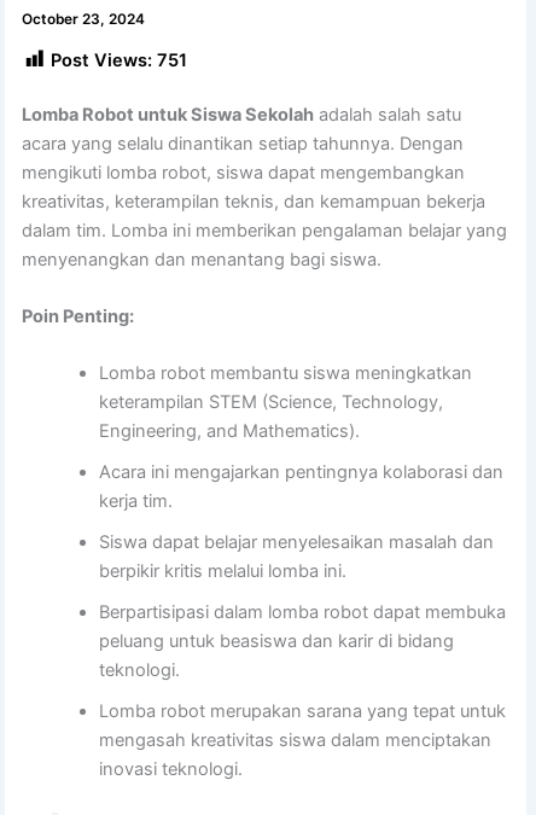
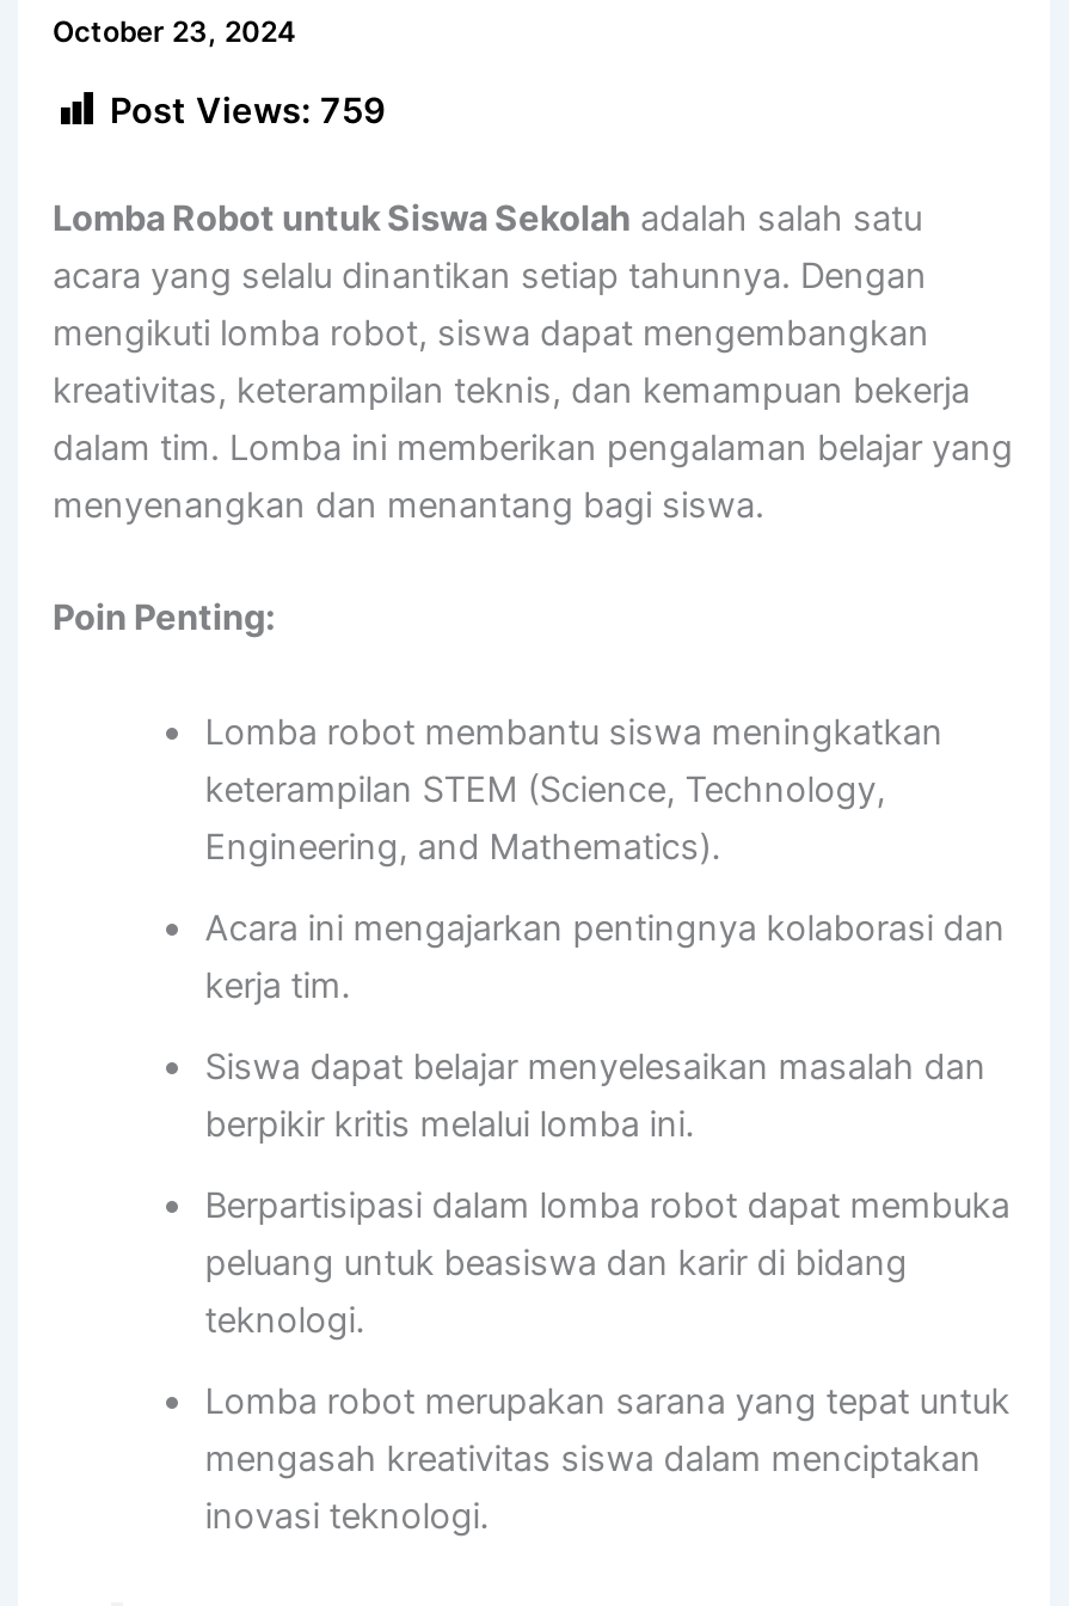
[51,49,188,71] Post Views: 751 -> [110,90,385,133] Post Views: 759

